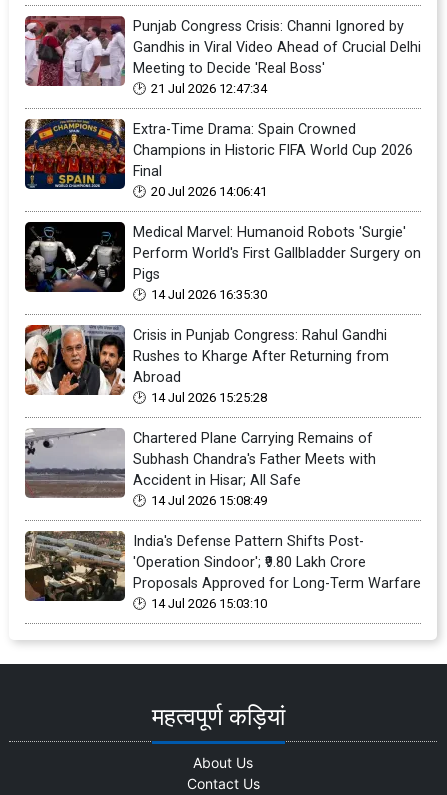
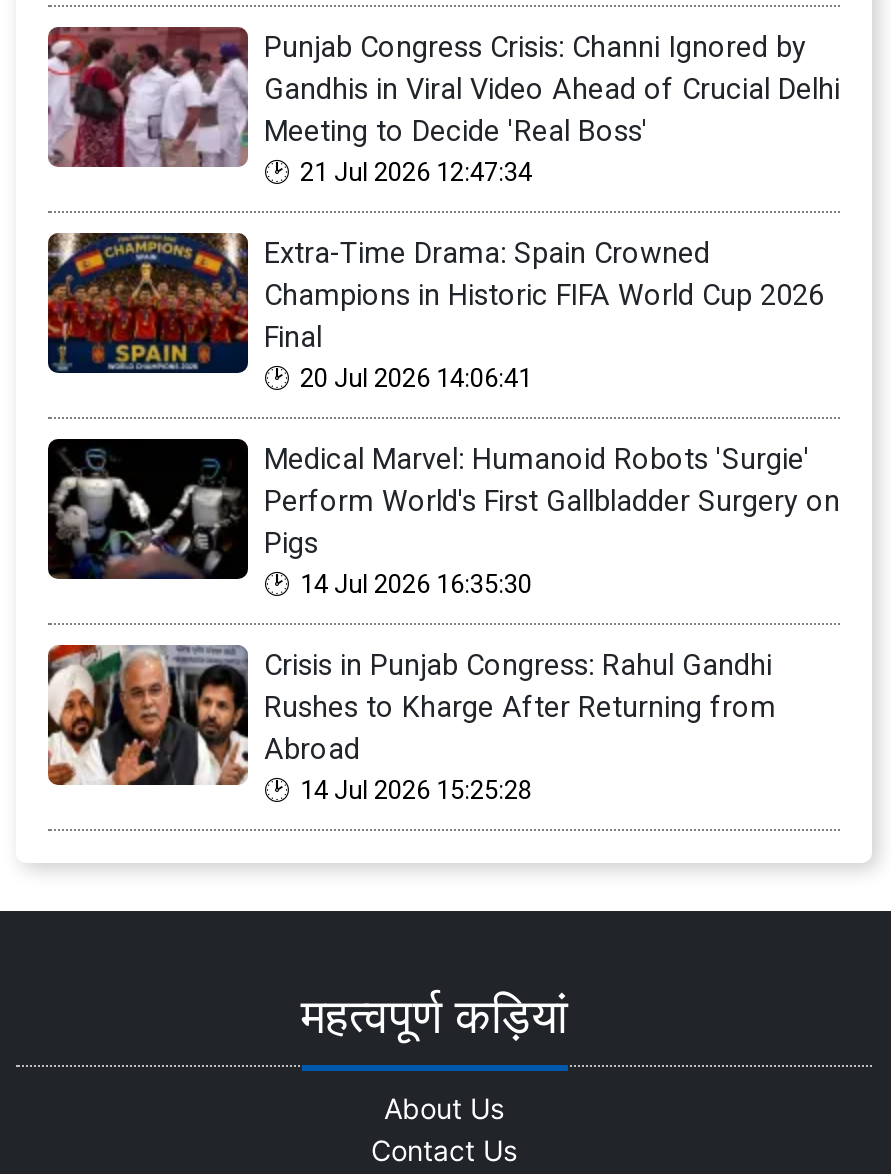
[24,428,421,611] [image] | Chartered Plane Carrying Remains of | Subhash Chandra's Father Meets with | Accident in Hisar; All Safe | 14 Jul 2026 15:08:49 | India's Defense Pattern Shifts Post- | 'Operation Sindoor'; ₹9.80 Lakh Crore | Proposals Approved for Long-Term Warfare | 14 Jul 2026 15:03:10 -> none
[25,531,124,602] [image] -> none

